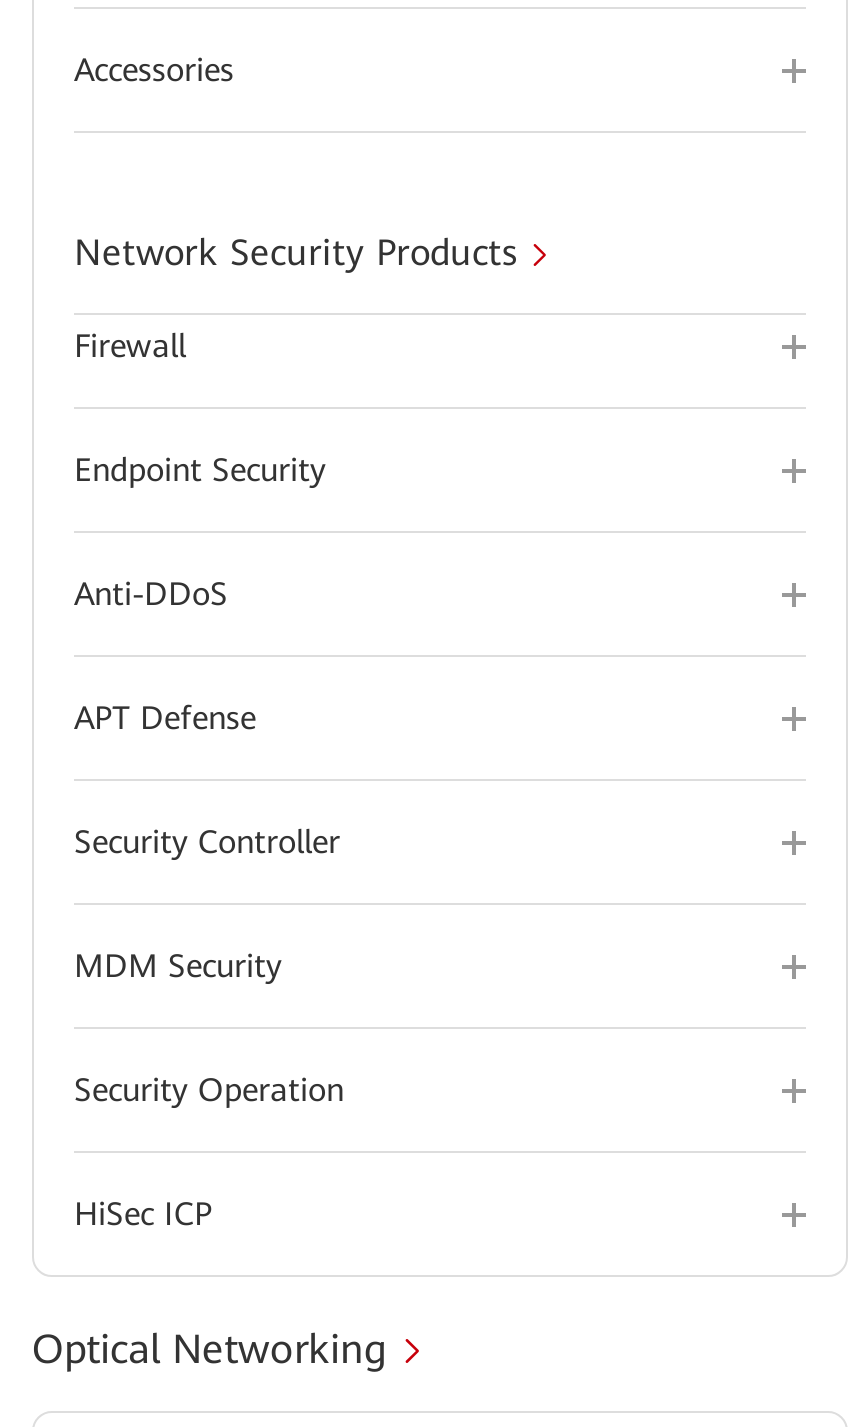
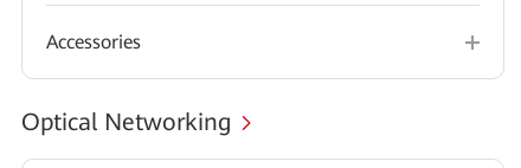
[74,231,518,1233] Network Security Products | Firewall | Endpoint Security | Anti-DDoS | APT Defense | Security Controller | MDM Security | Security Operation | HiSec ICP -> none

